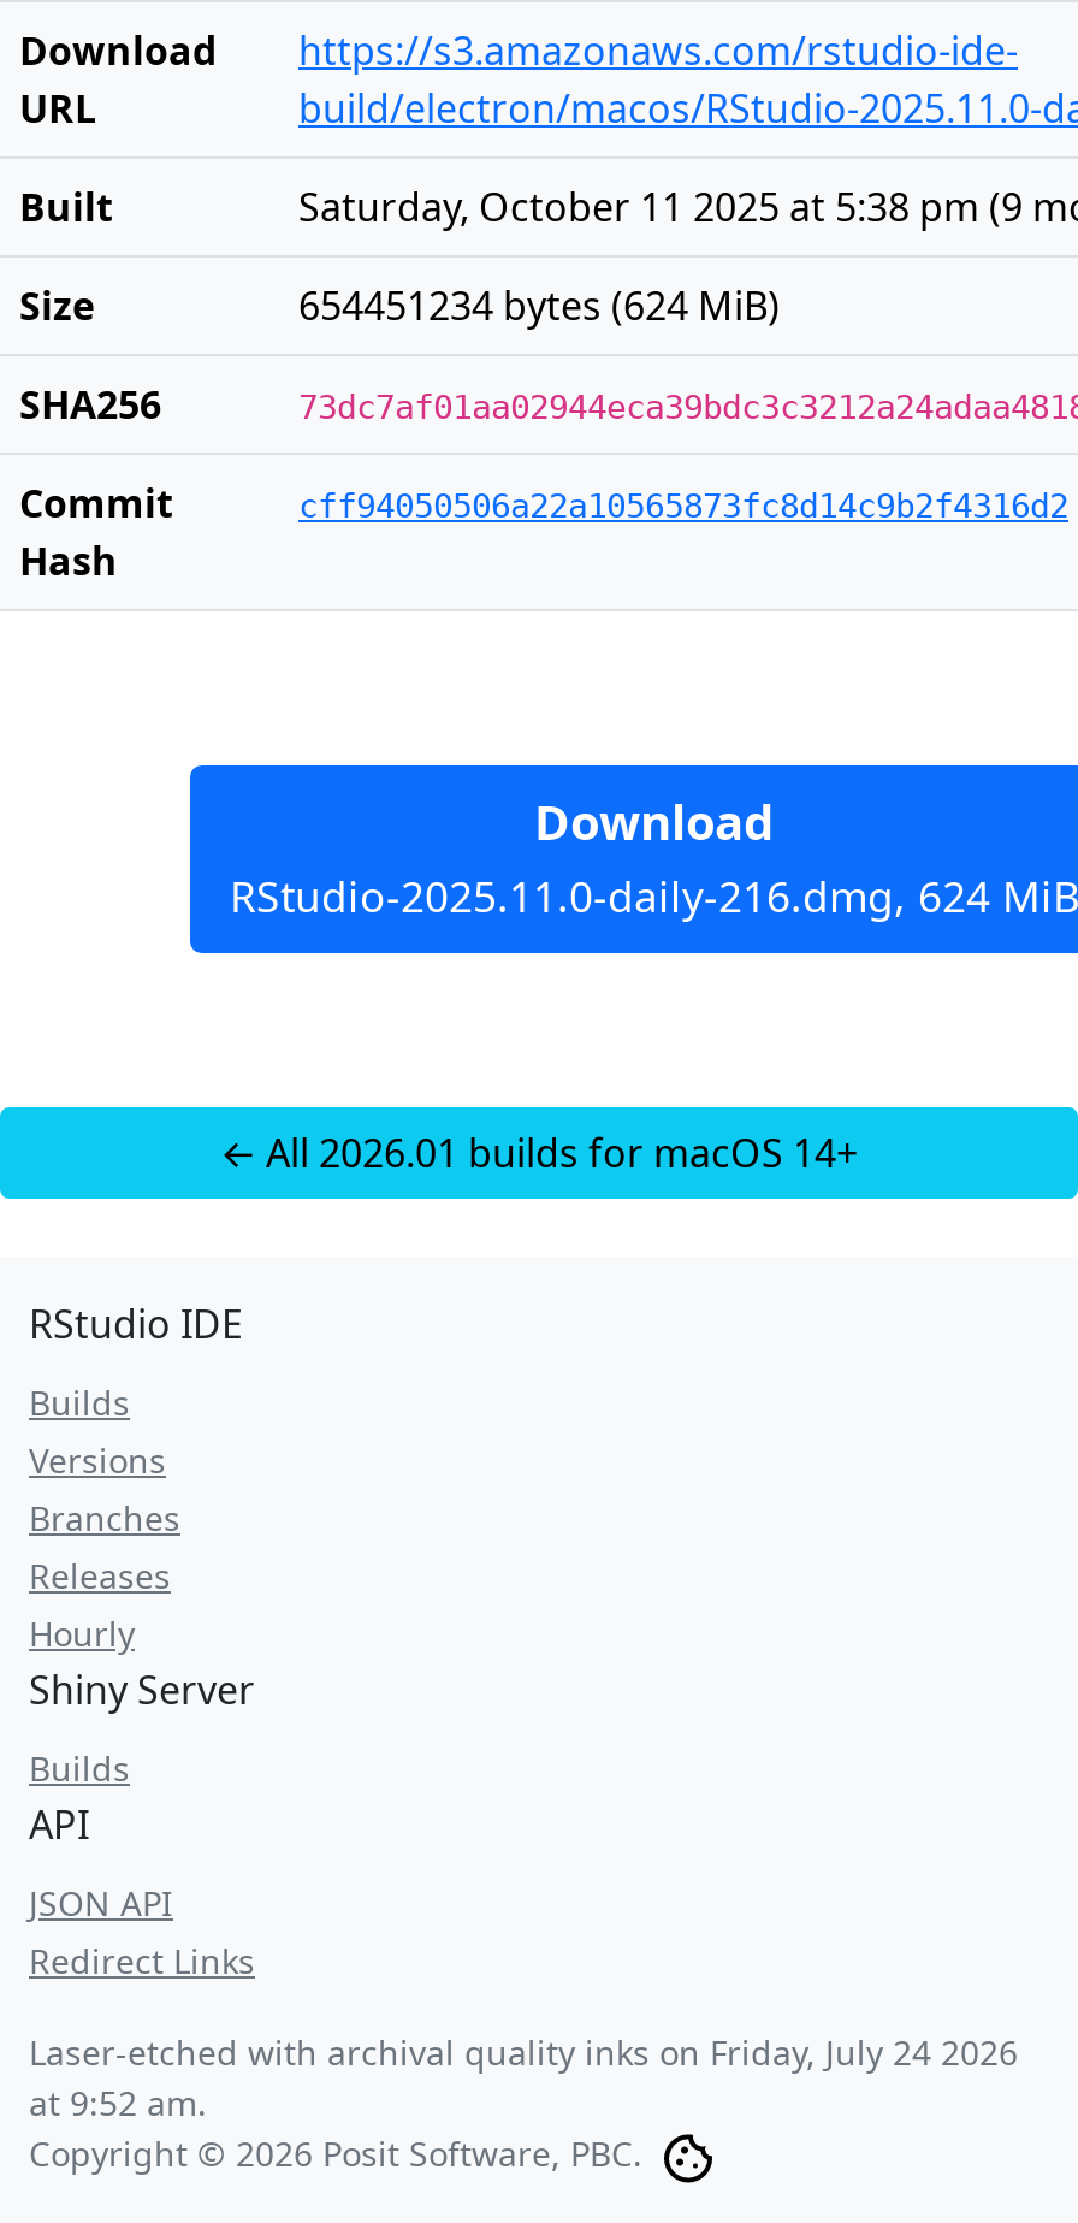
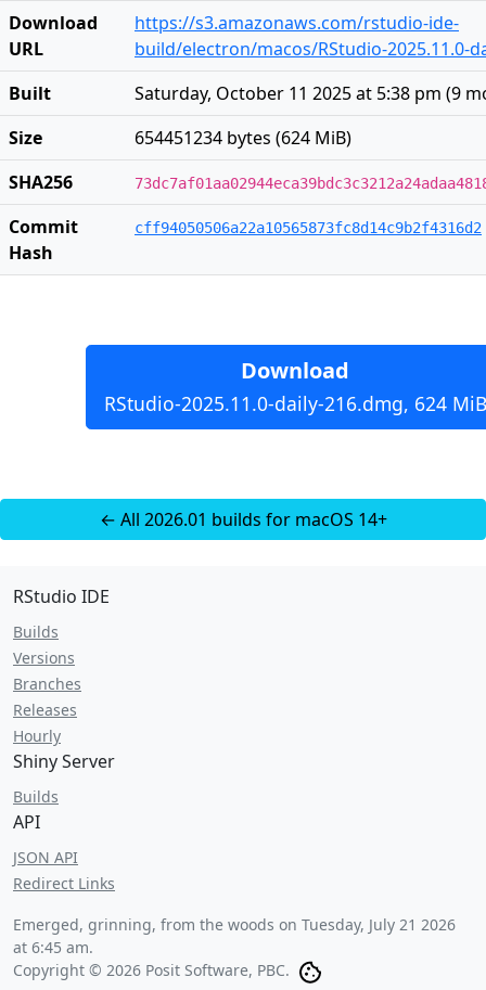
[29,2029,1018,2075] Laser-etched with archival quality inks on Friday, July 24 2026 -> [13,914,456,935] Emerged, grinning, from the woods on Tuesday, July 21 2026
[29,2080,207,2126] at 9:52 am. -> [13,937,93,957] at 6:45 am.

